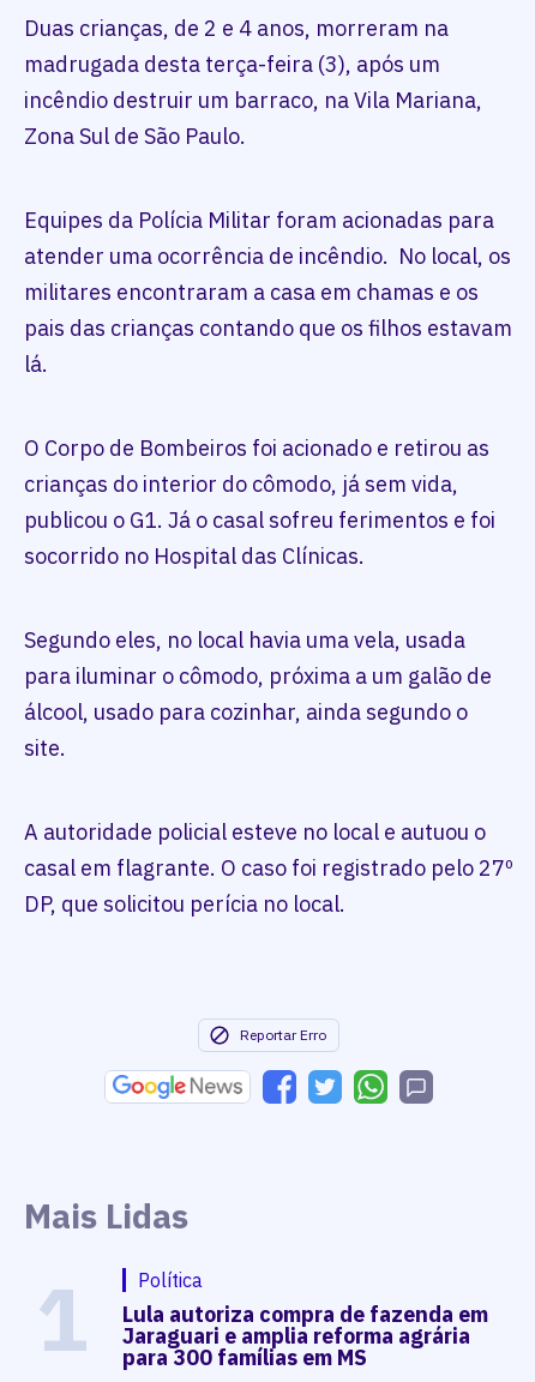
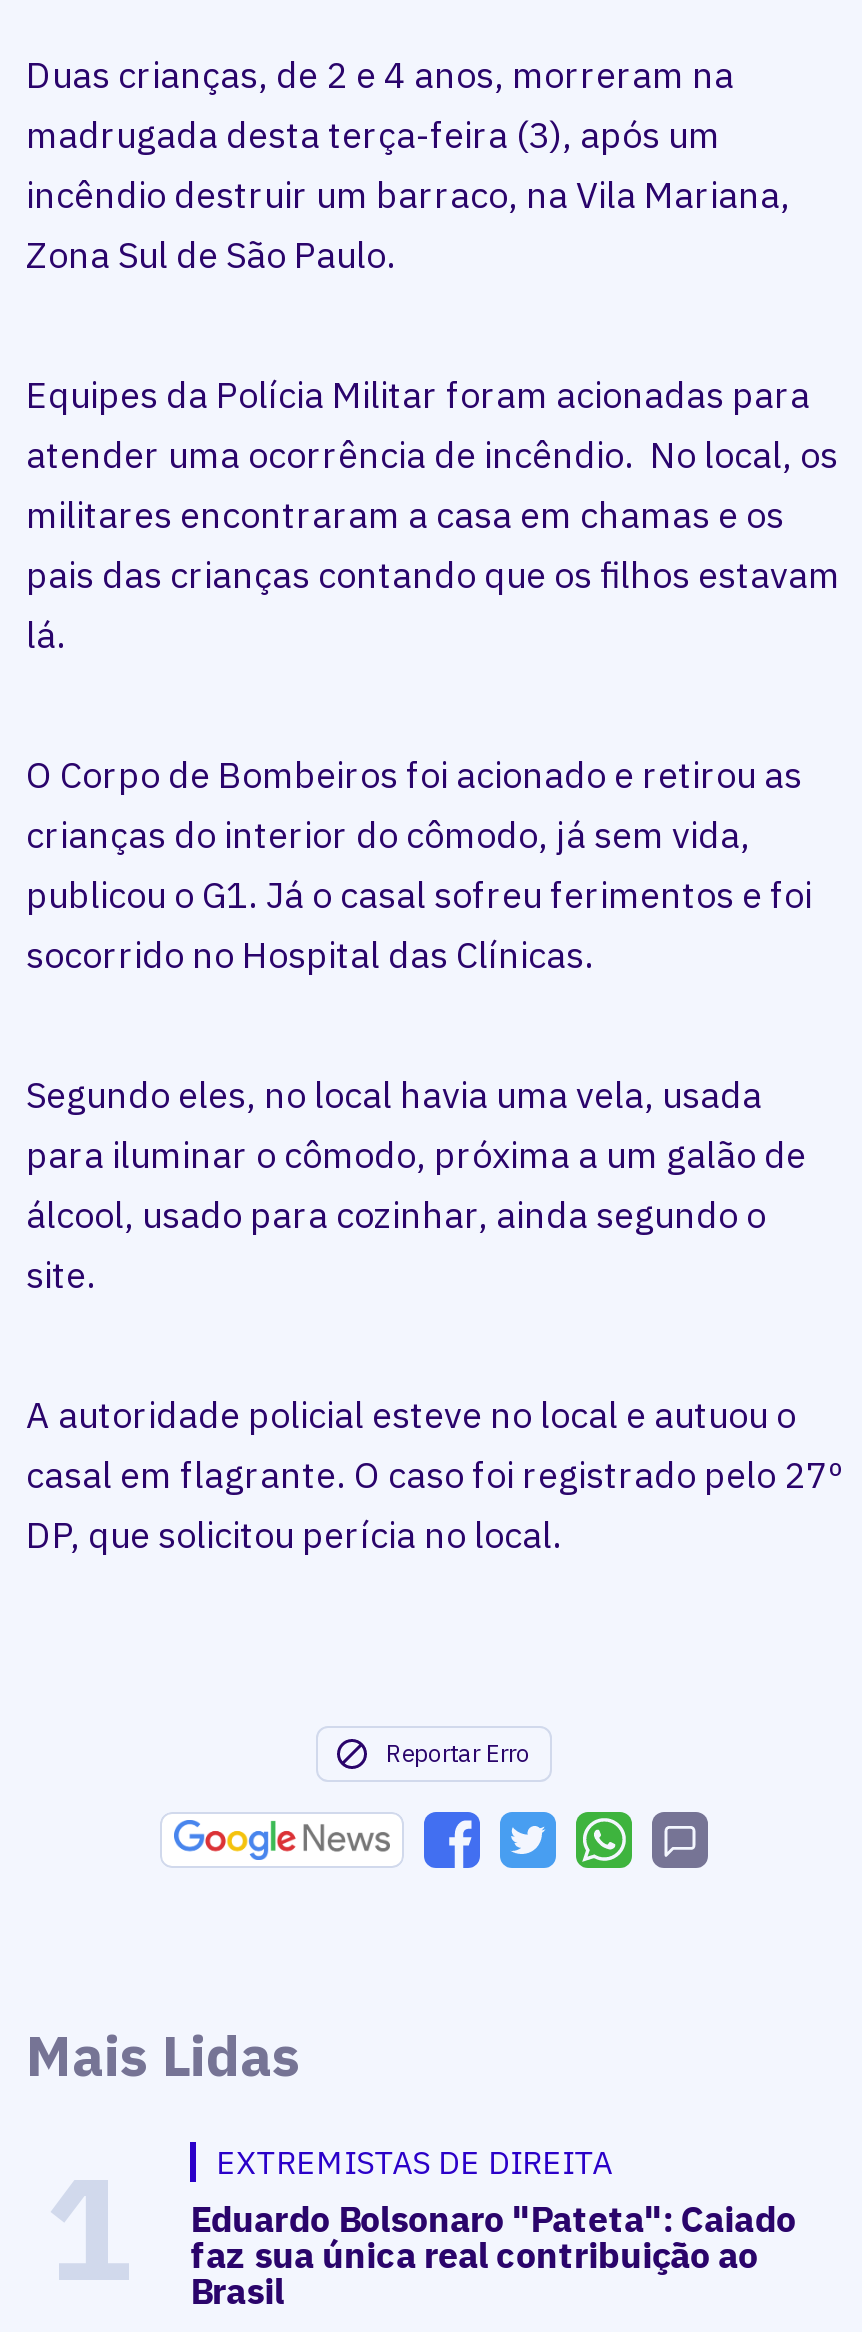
[122,1268,488,1372] Política | Lula autoriza compra de fazenda em | Jaraguari e amplia reforma agrária | para 300 famílias em MS -> [190,2143,796,2315] EXTREMISTAS DE DIREITA | Eduardo Bolsonaro "Pateta": Caiado | faz sua única real contribuição ao | Brasil

